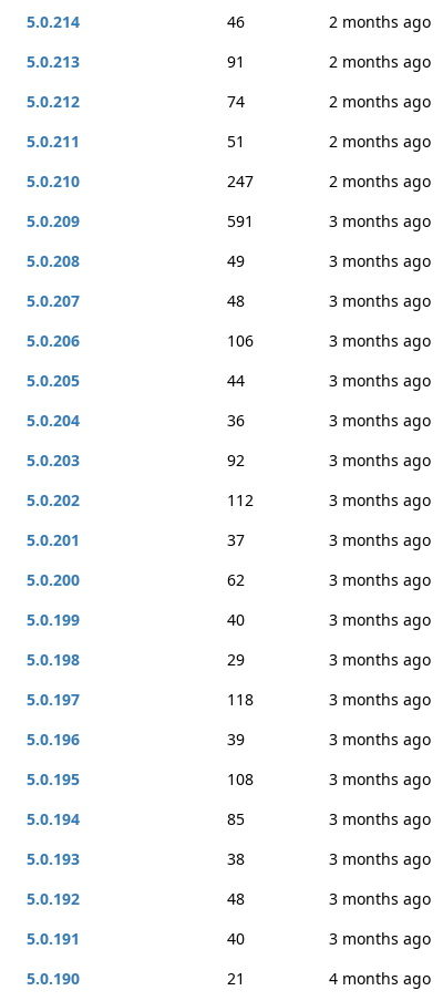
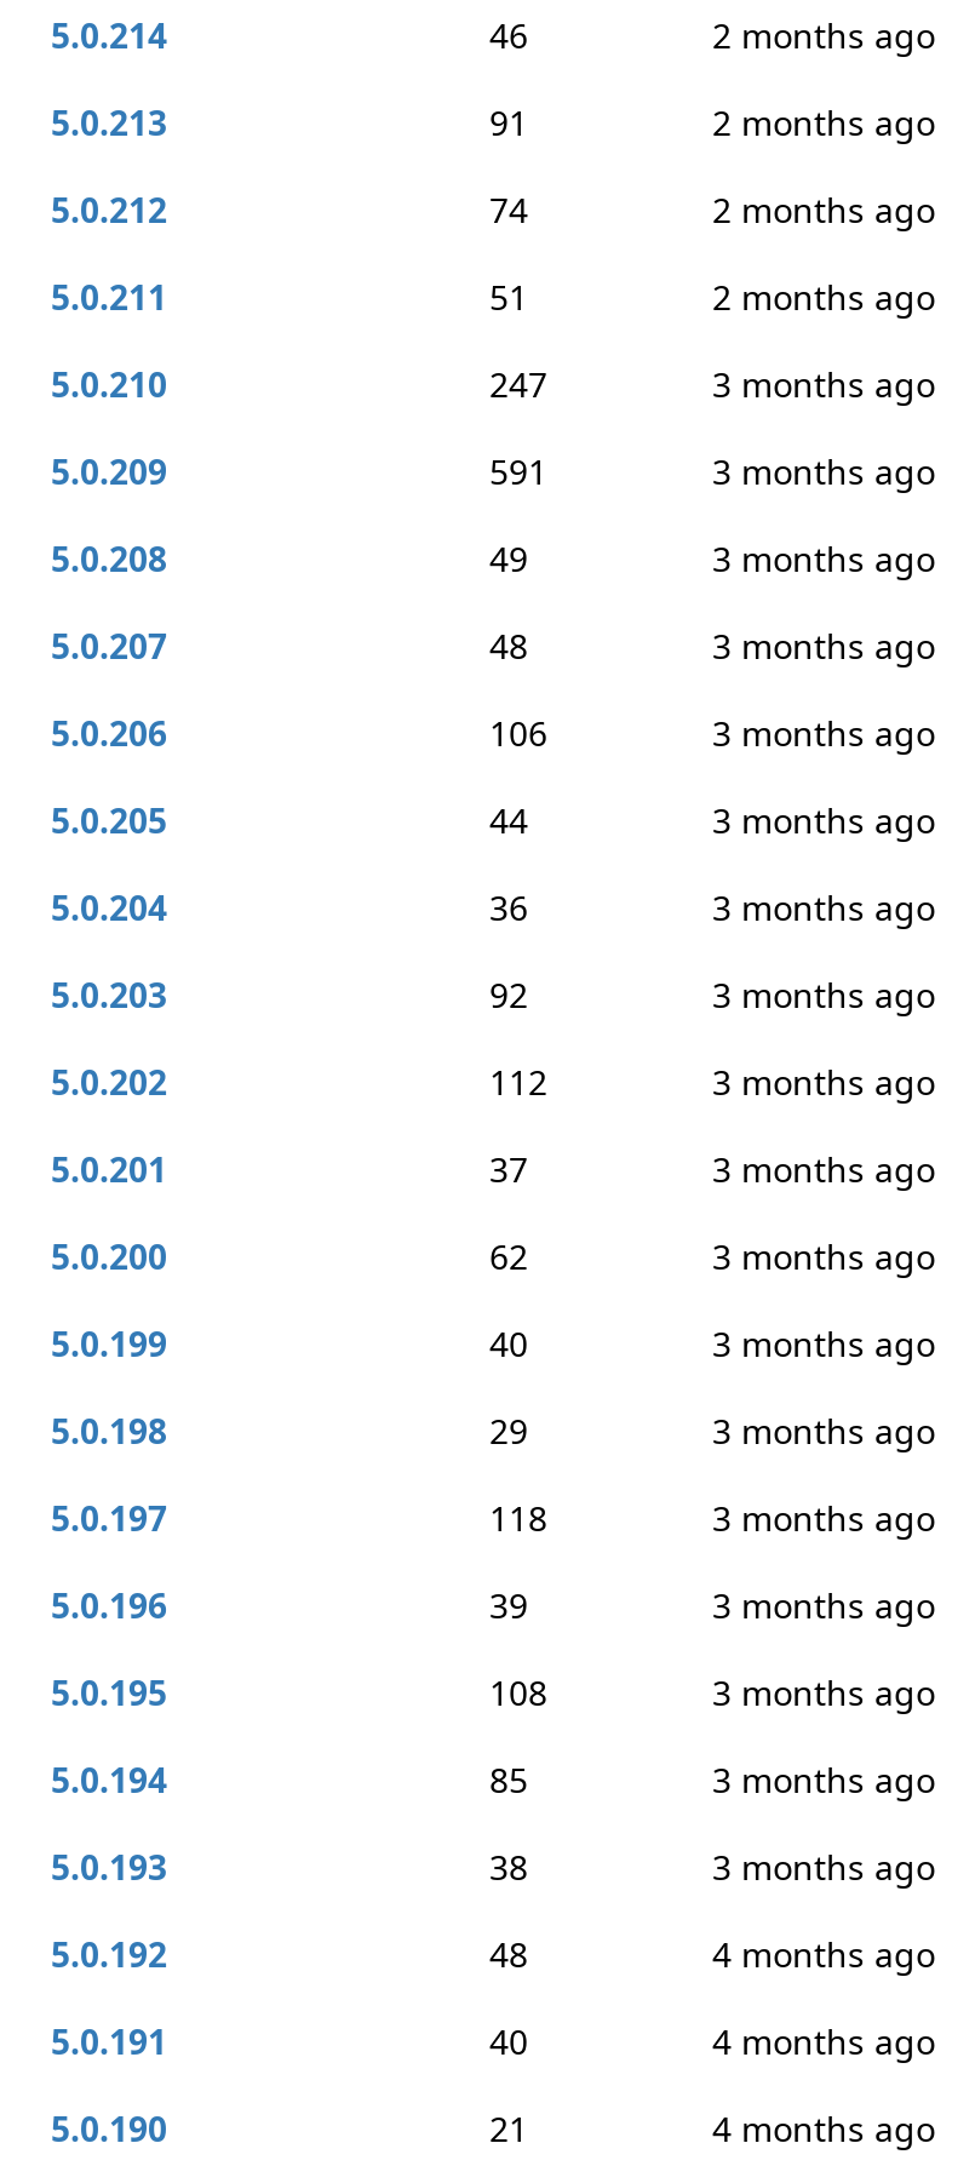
[329,171,431,192] 2 months ago -> [712,361,935,407] 3 months ago
[329,888,431,909] 3 months ago -> [712,1931,935,1977] 4 months ago
[329,928,431,949] 3 months ago -> [712,2018,935,2064] 4 months ago

